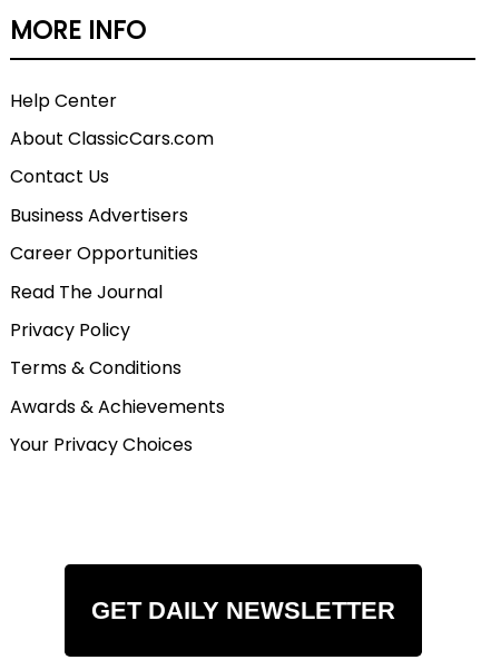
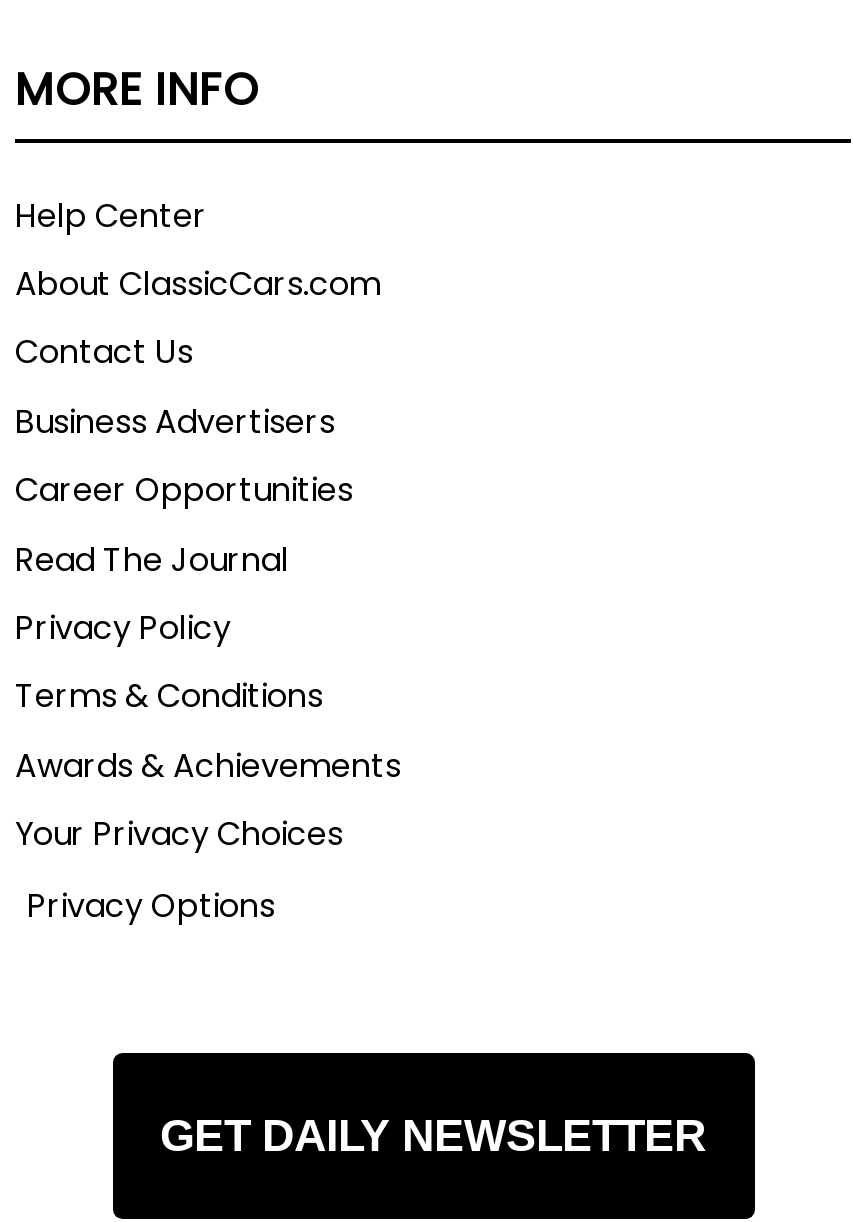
none -> [27,882,275,928] Privacy Options

